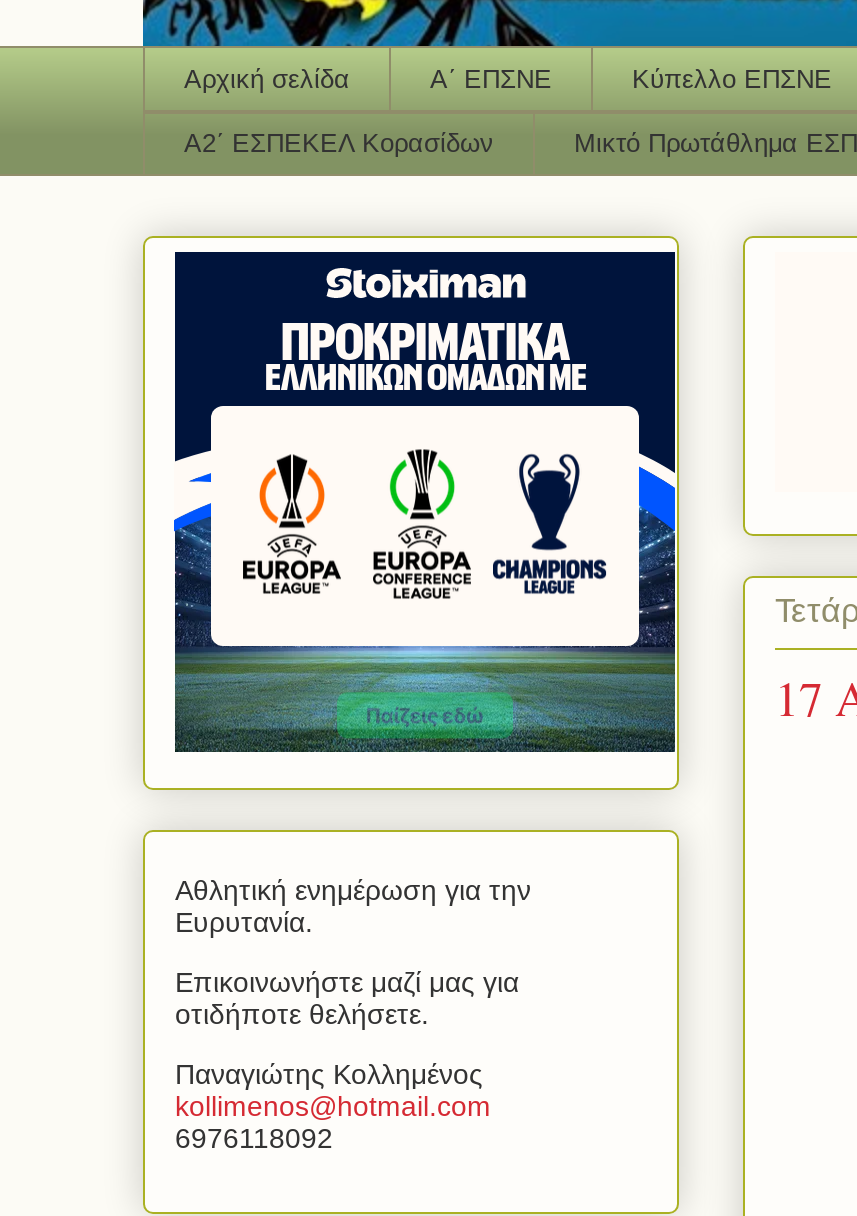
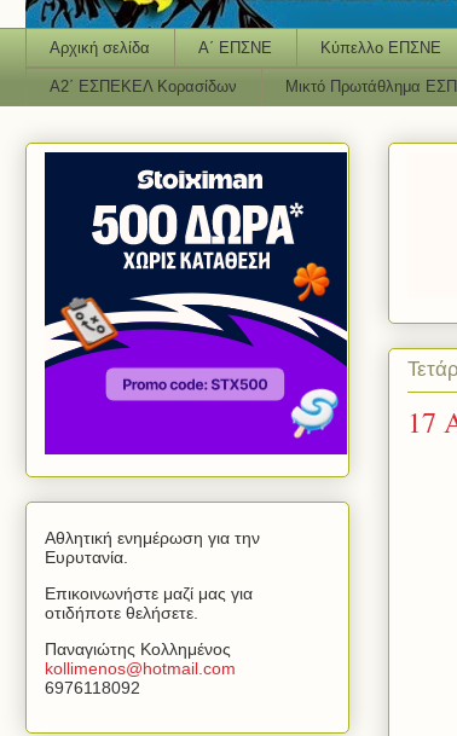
[173,266,677,754] [image] -> [44,162,348,456] [image]

